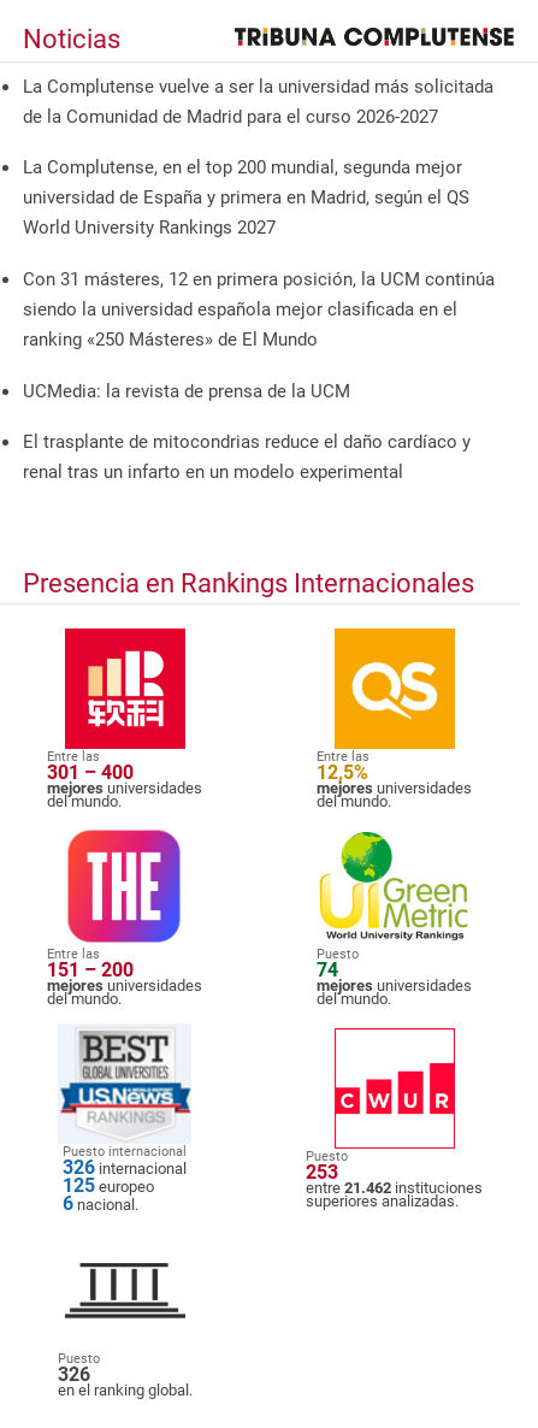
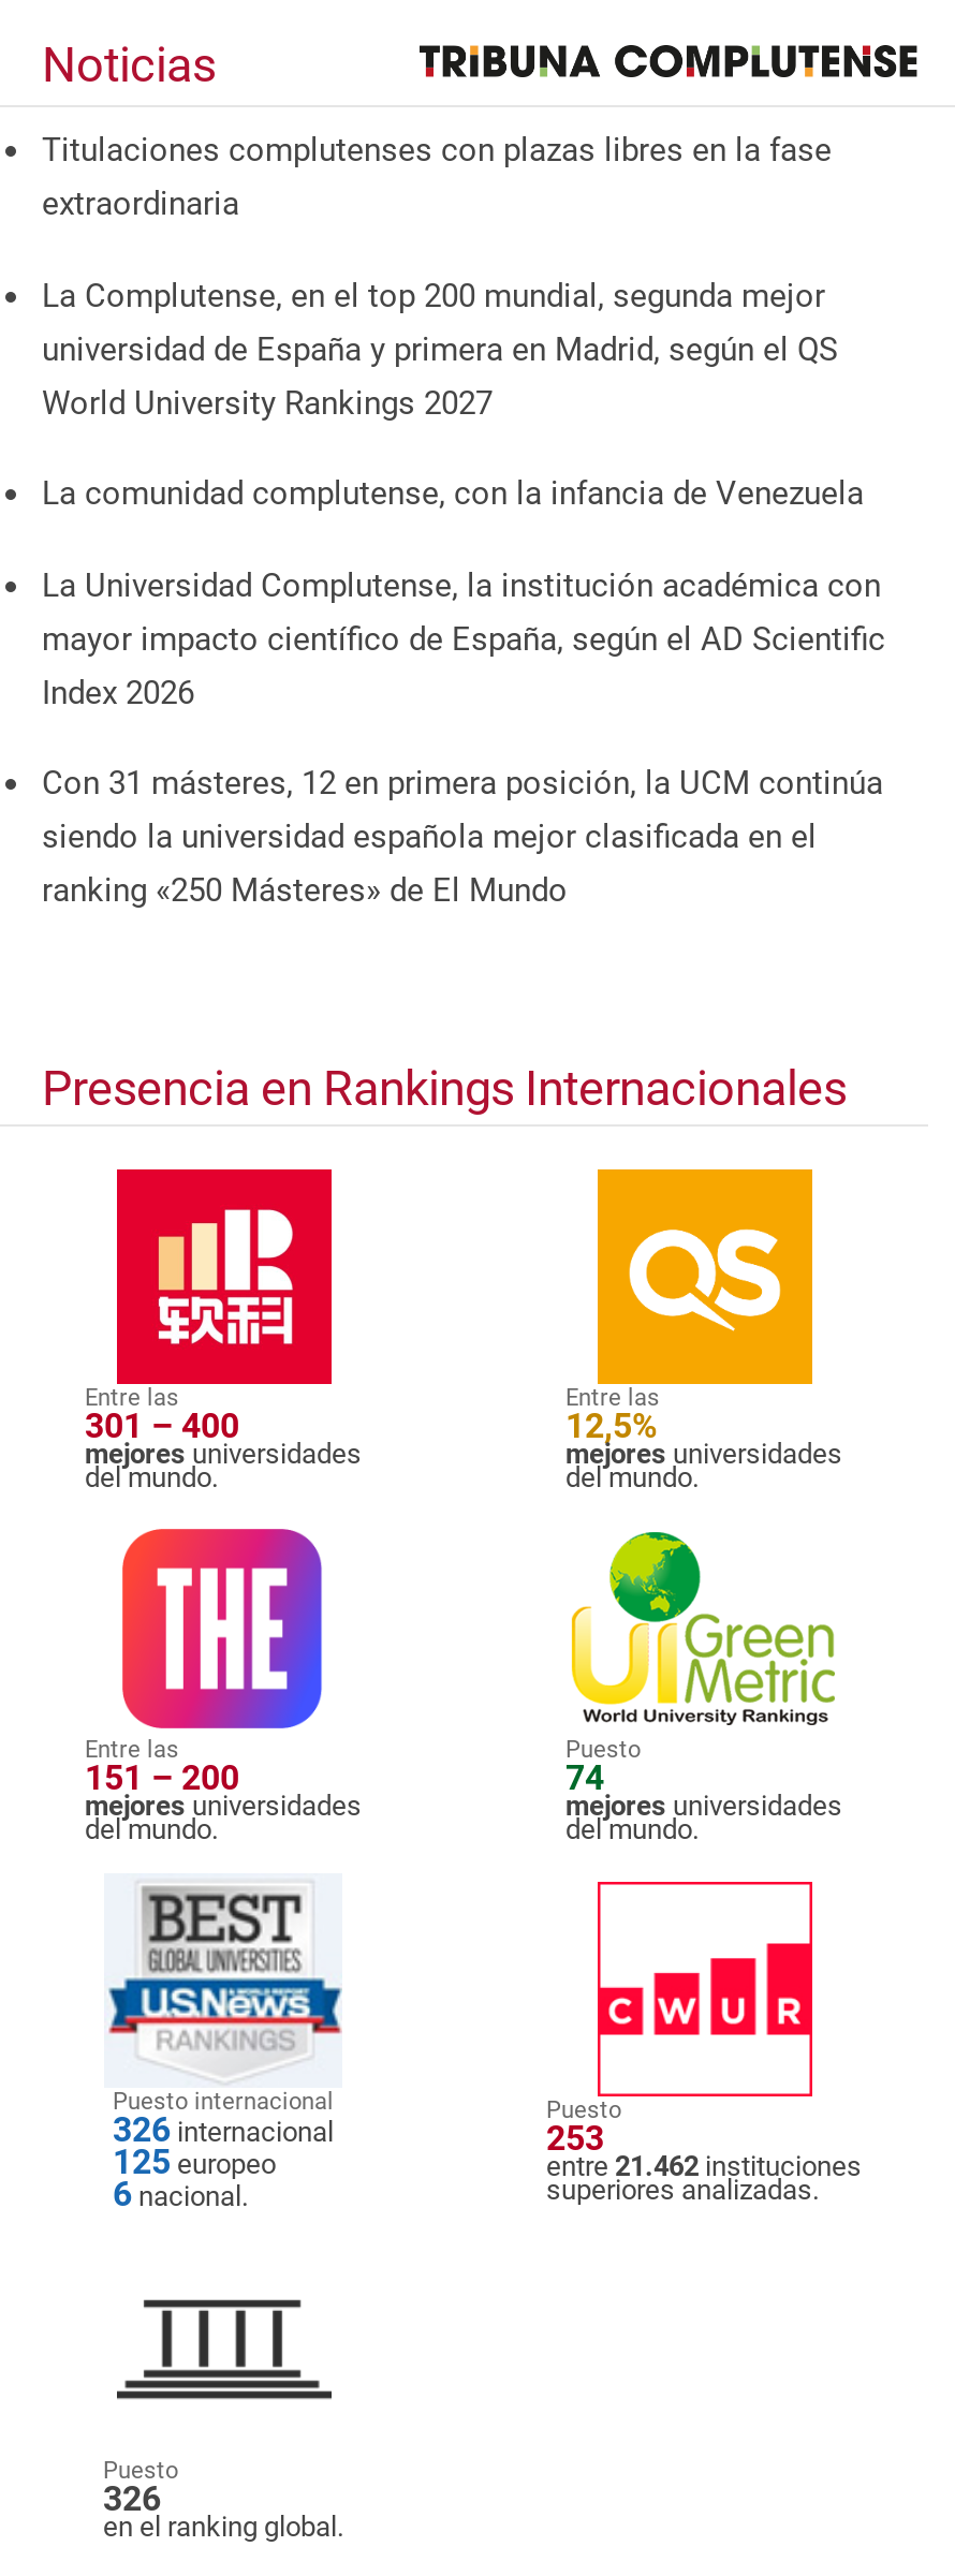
[23,76,493,127] La Complutense vuelve a ser la universidad más solicitada | de la Comunidad de Madrid para el curso 2026-2027 -> [42,130,832,223] Titulaciones complutenses con plazas libres en la fase | extraordinaria
none -> [42,474,885,712] La comunidad complutense, con la infancia de Venezuela | La Universidad Complutense, la institución académica con | mayor impacto científico de España, según el AD Scientific | Index 2026
moved [23,269,495,350] -> [42,764,883,910]: Con 31 másteres, 12 en primera posición, la UCM continúa | siendo la universidad española mejor clasificada en el | ranking «250 Másteres» de El Mundo
[23,380,471,483] UCMedia: la revista de prensa de la UCM | El trasplante de mitocondrias reduce el daño cardíaco y | renal tras un infarto en un modelo experimental -> none

